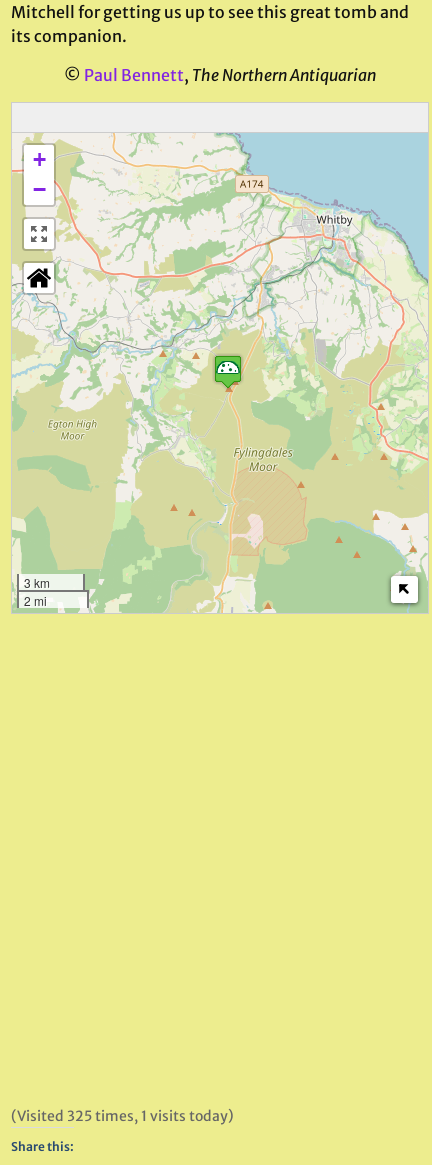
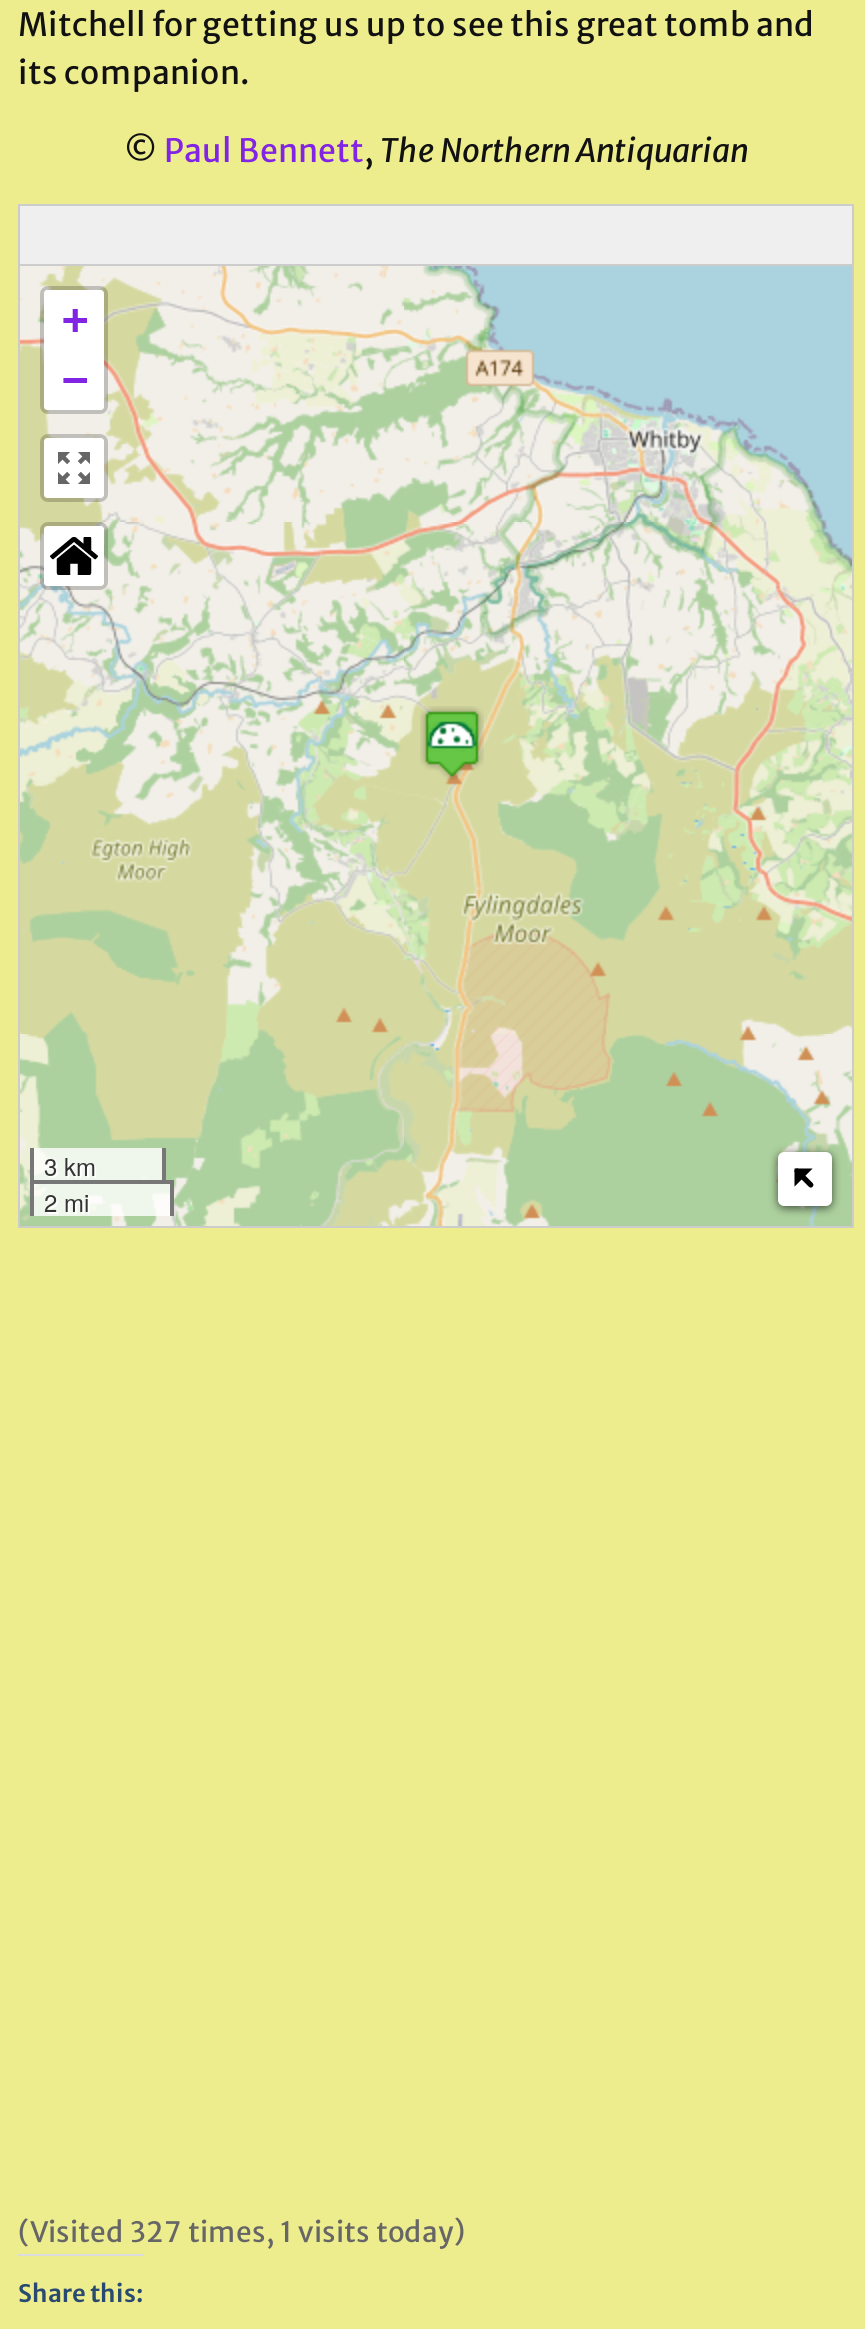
[11,1107,234,1125] (Visited 325 times, 1 visits today) -> [18,2214,466,2250] (Visited 327 times, 1 visits today)

